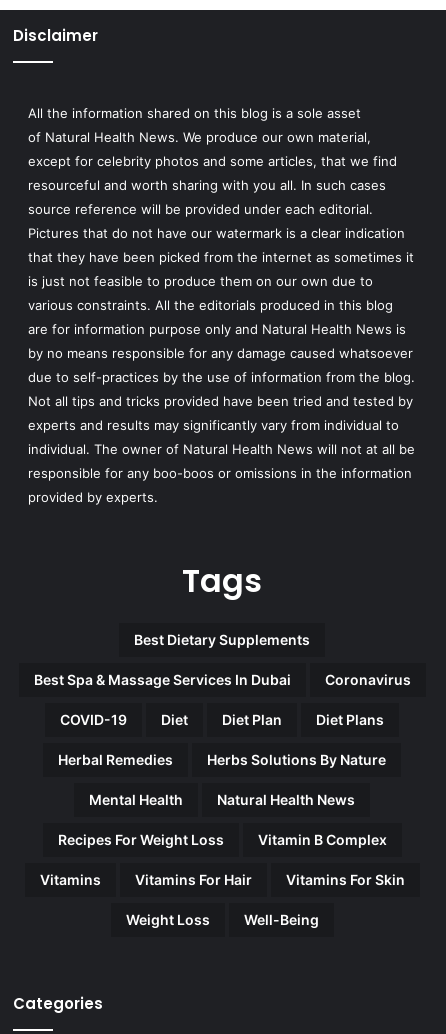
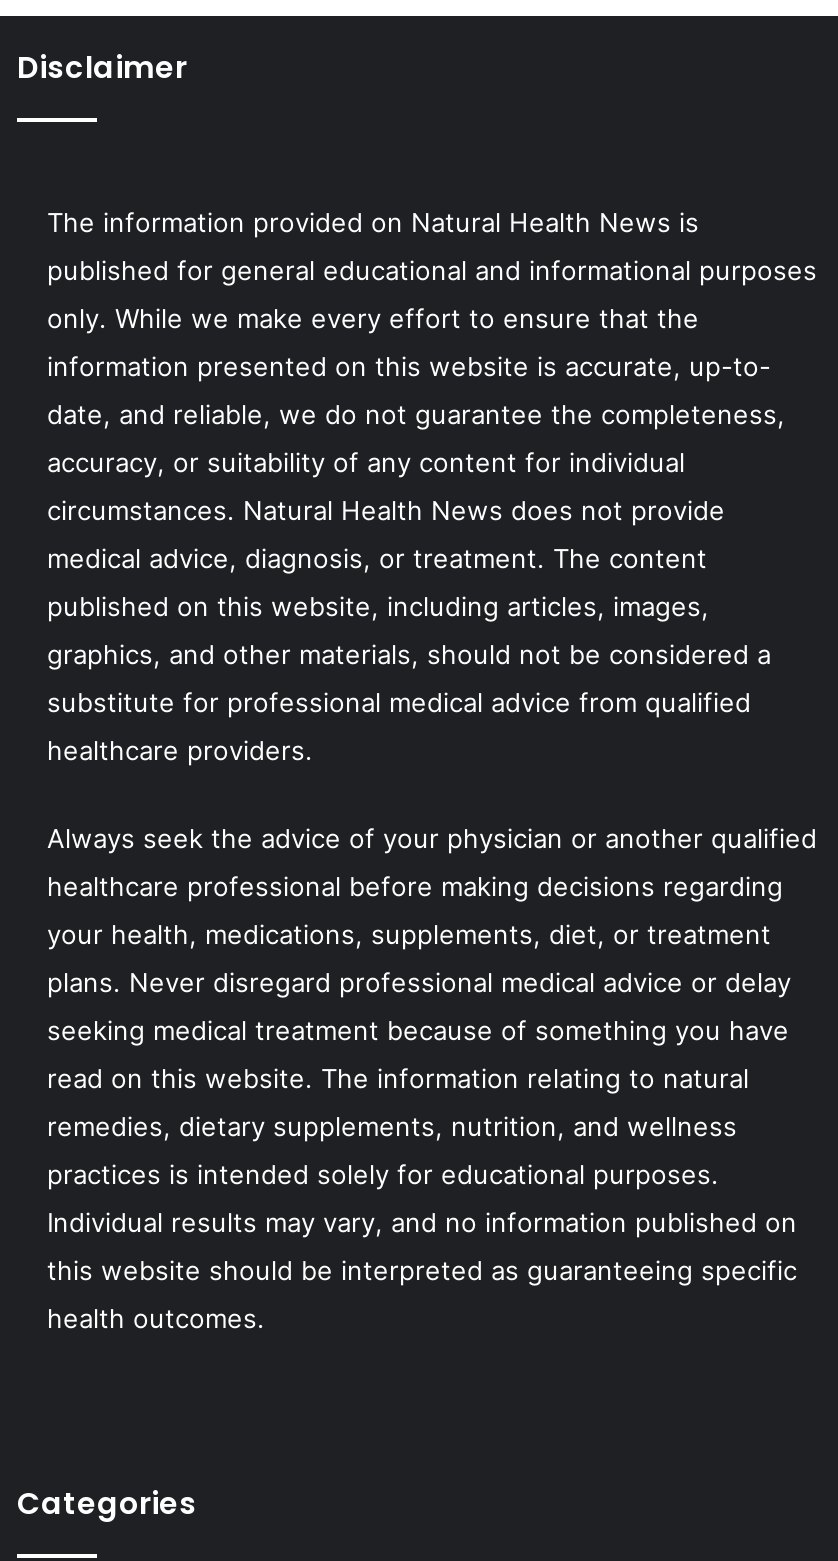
[28,105,415,928] All the information shared on this blog is a sole asset | of Natural Health News. We produce our own material, | except for celebrity photos and some articles, that we find | resourceful and worth sharing with you all. In such cases | source reference will be provided under each editorial. | Pictures that do not have our watermark is a clear indication | that they have been picked from the internet as sometimes it | is just not feasible to produce them on our own due to | various constraints. All the editorials produced in this blog | are for information purpose only and Natural Health News is | by no means responsible for any damage caused whatsoever | due to self-practices by the use of information from the blog. | Not all tips and tricks provided have been tried and tested by | experts and results may significantly vary from individual to | individual. The owner of Natural Health News will not at all be | responsible for any boo-boos or omissions in the information | provided by experts. | Tags | Best Dietary Supplements | Best Spa & Massage Services In Dubai | Coronavirus | COVID-19 | Diet | Diet Plan | Diet Plans | Herbal Remedies | Herbs Solutions By Nature | Mental Health | Natural Health News | Recipes For Weight Loss | Vitamin B Complex | Vitamins | Vitamins For Hair | Vitamins For Skin | Weight Loss | Well-Being -> [47,207,817,1335] The information provided on Natural Health News is | published for general educational and informational purposes | only. While we make every effort to ensure that the | information presented on this website is accurate, up-to- | date, and reliable, we do not guarantee the completeness, | accuracy, or suitability of any content for individual | circumstances. Natural Health News does not provide | medical advice, diagnosis, or treatment. The content | published on this website, including articles, images, | graphics, and other materials, should not be considered a | substitute for professional medical advice from qualified | healthcare providers. | Always seek the advice of your physician or another qualified | healthcare professional before making decisions regarding | your health, medications, supplements, diet, or treatment | plans. Never disregard professional medical advice or delay | seeking medical treatment because of something you have | read on this website. The information relating to natural | remedies, dietary supplements, nutrition, and wellness | practices is intended solely for educational purposes. | Individual results may vary, and no information published on | this website should be interpreted as guaranteeing specific | health outcomes.

